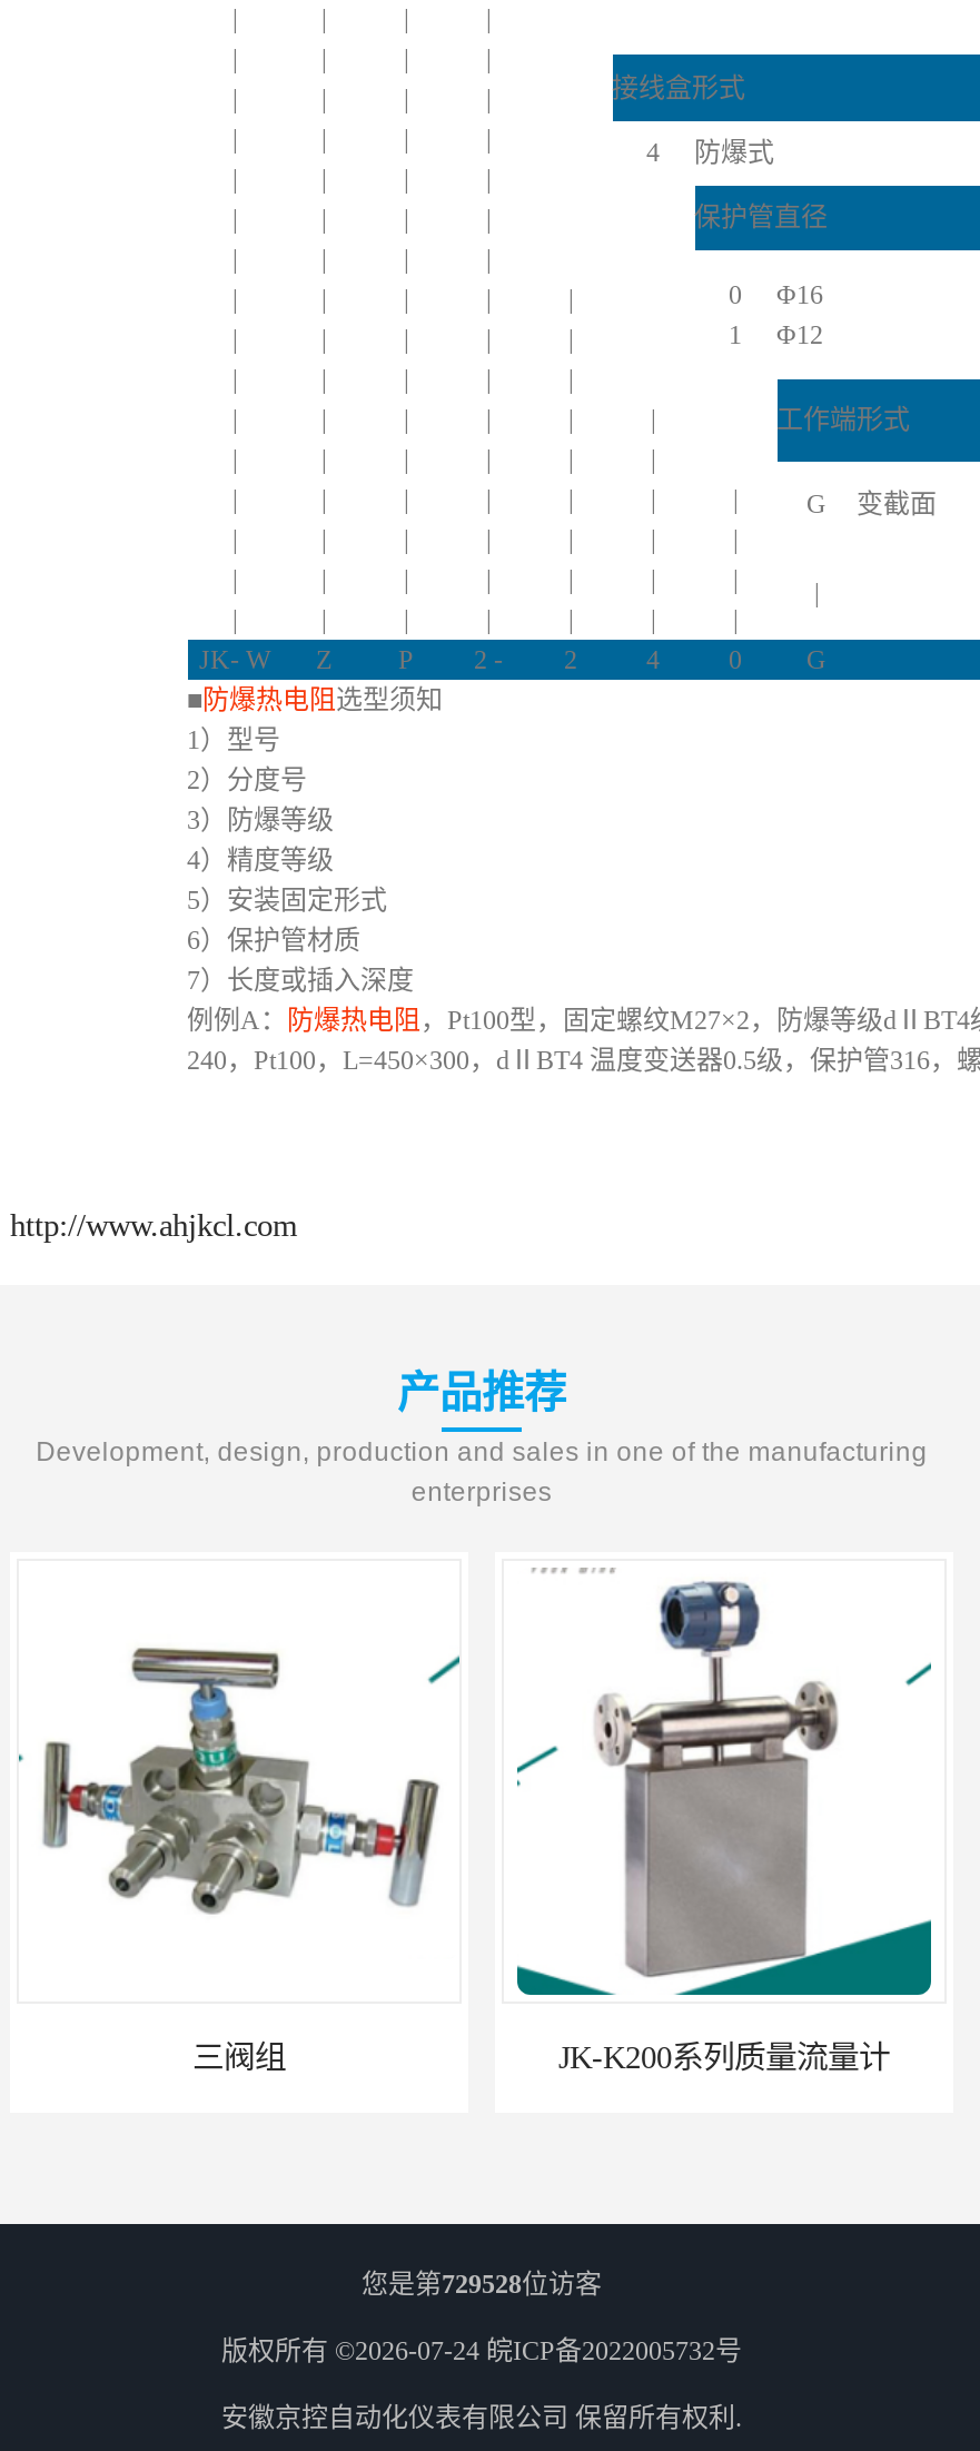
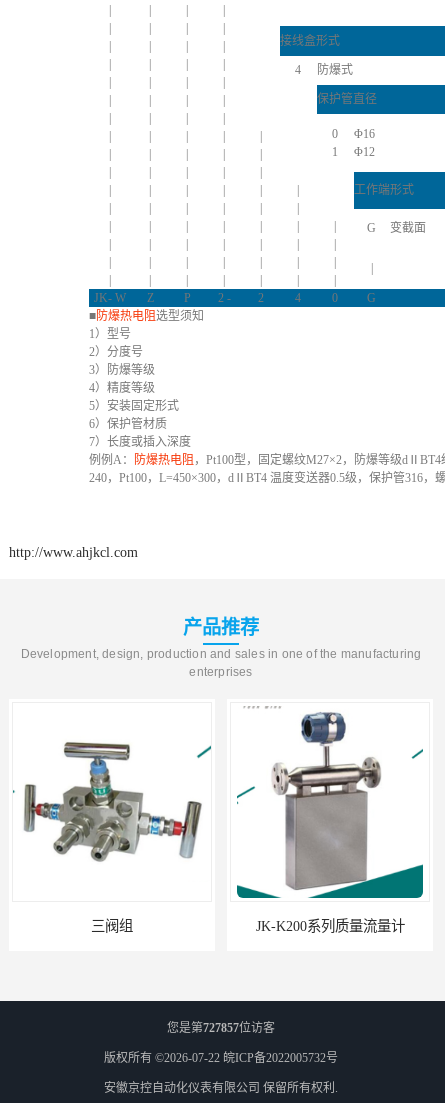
[362,2268,602,2299] 您是第729528位访客 -> [167,1021,275,1035] 您是第727857位访客
[221,2335,742,2366] 版权所有 ©2026-07-24皖ICP备2022005732号 -> [104,1051,338,1065] 版权所有 ©2026-07-22皖ICP备2022005732号

